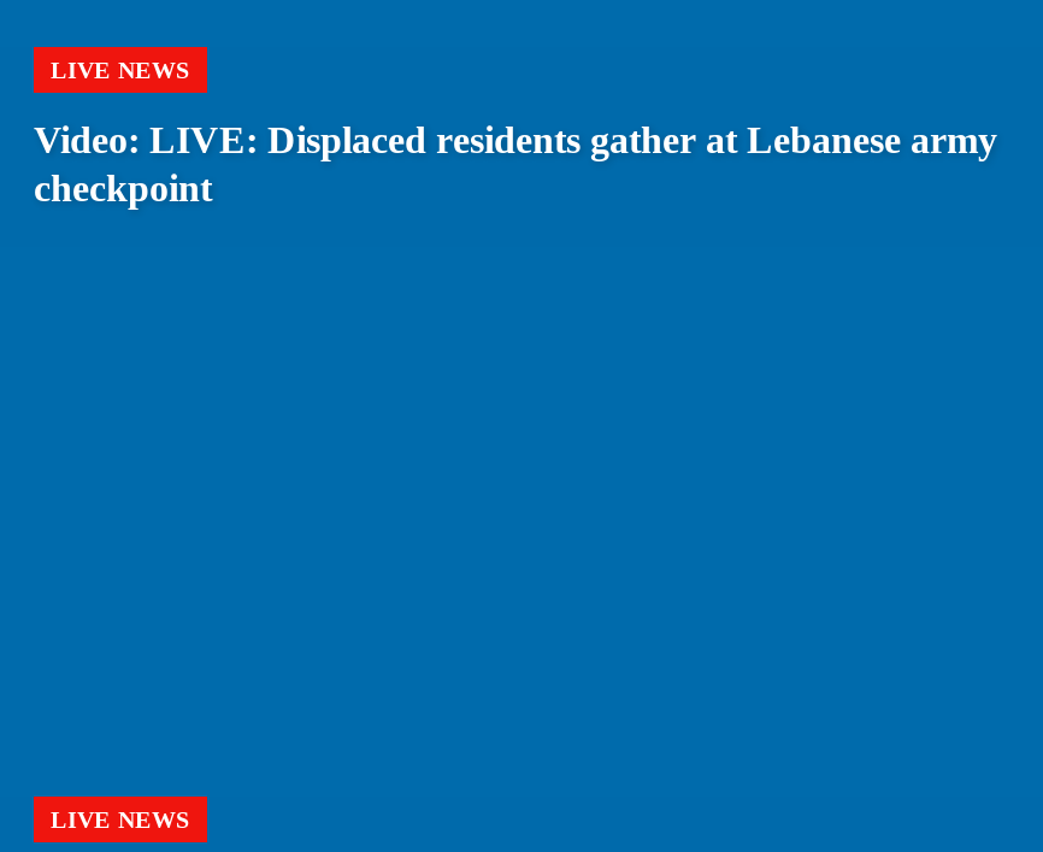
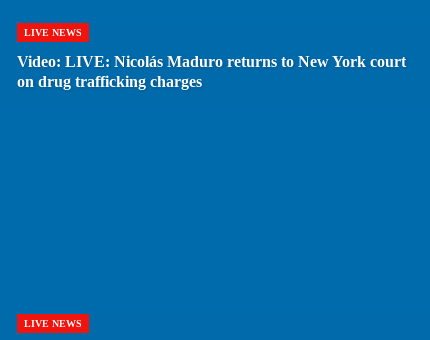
[34,120,997,209] Video: LIVE: Displaced residents gather at Lebanese army | checkpoint -> [17,53,406,90] Video: LIVE: Nicolás Maduro returns to New York court | on drug trafficking charges

